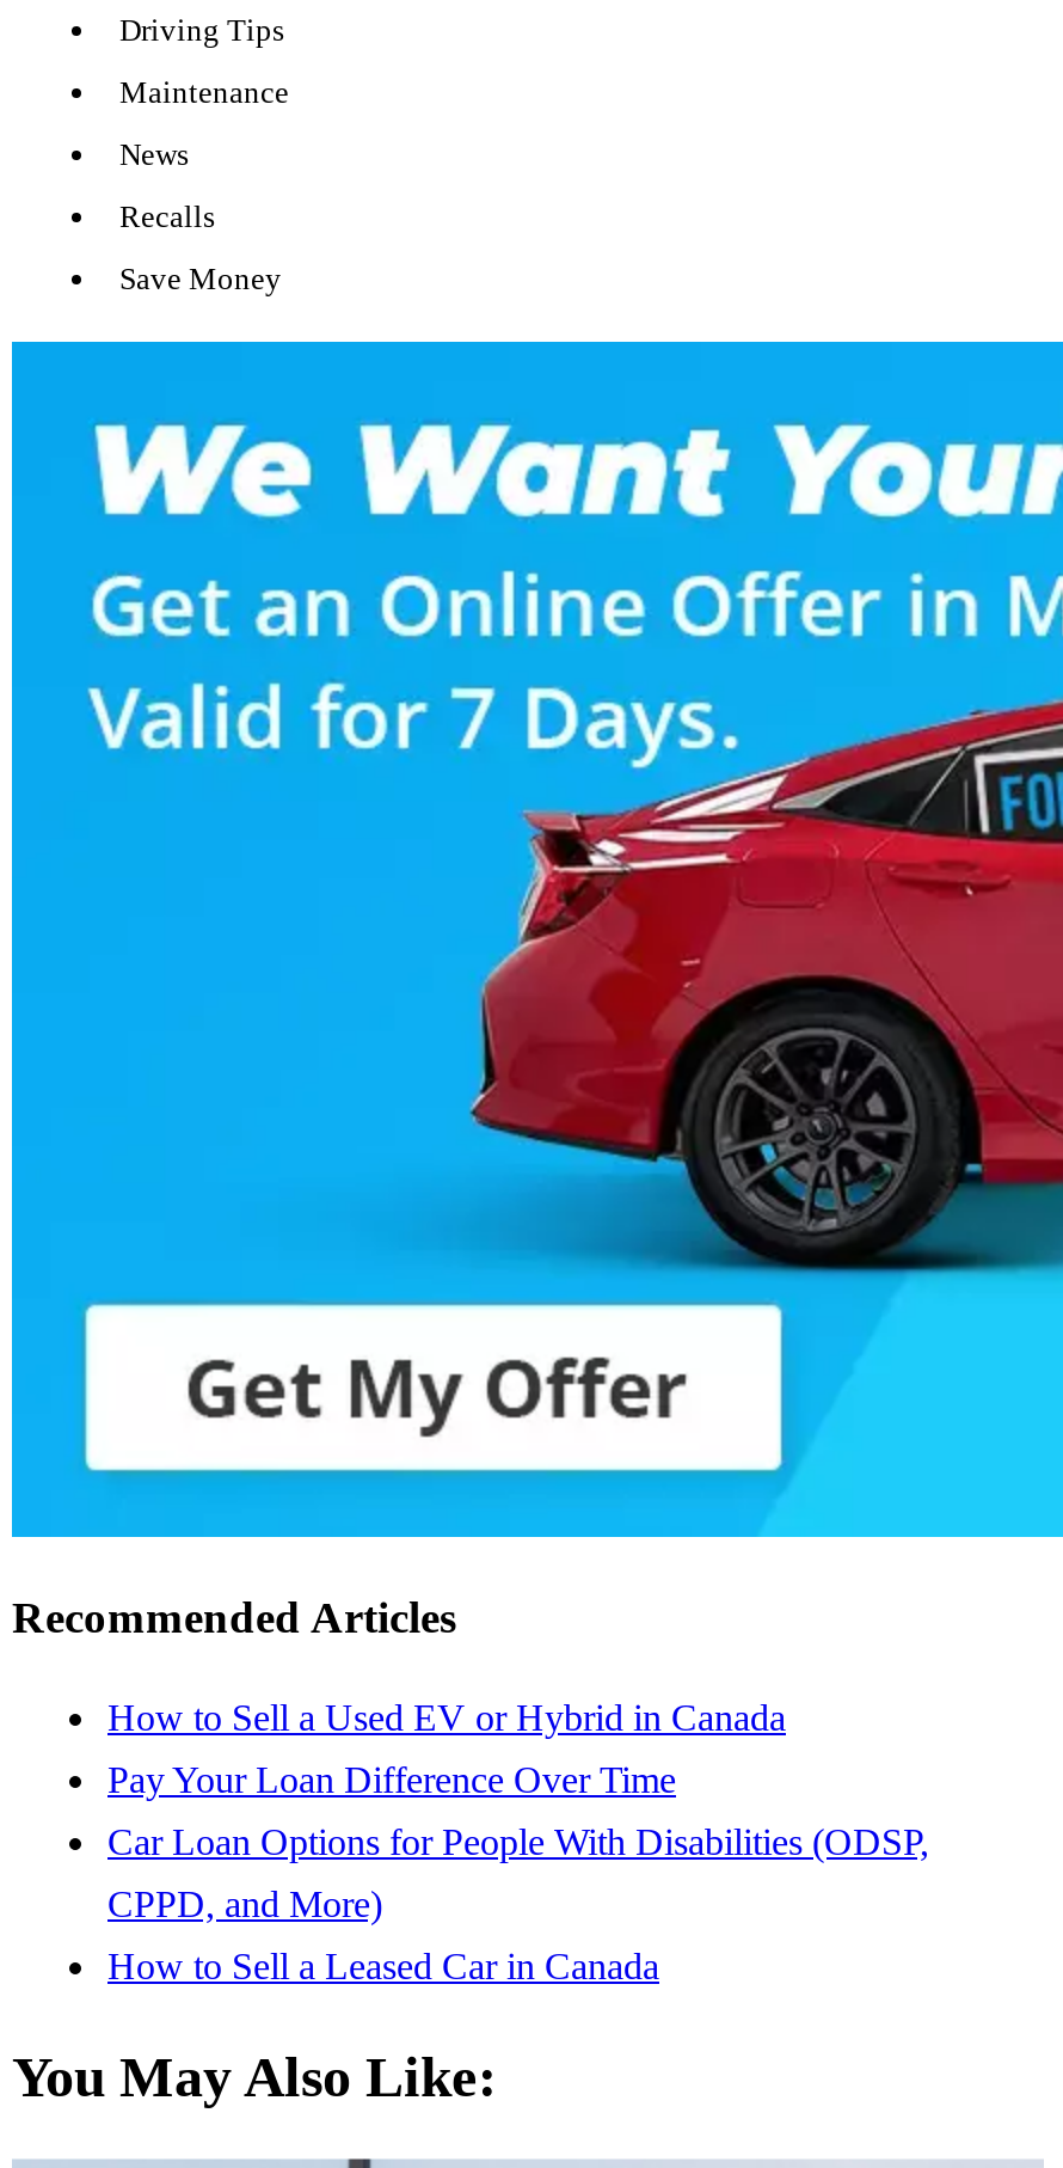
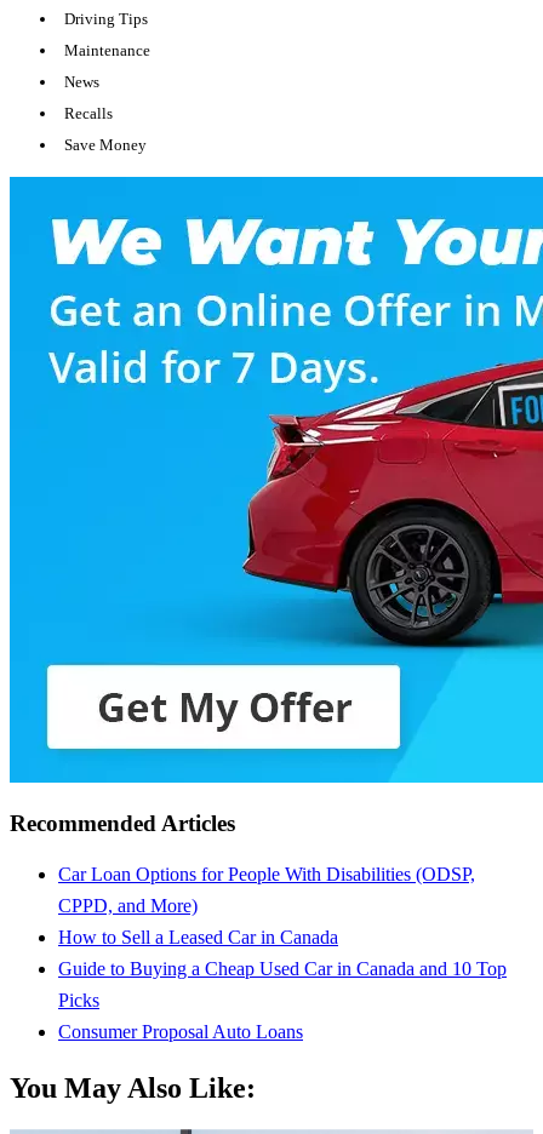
[107,1698,786,1801] How to Sell a Used EV or Hybrid in Canada | Pay Your Loan Difference Over Time -> none
moved [107,1822,929,1987] -> [58,864,475,948]: Car Loan Options for People With Disabilities (ODSP, | CPPD, and More) | How to Sell a Leased Car in Canada
none -> [58,959,507,1042] Guide to Buying a Cheap Used Car in Canada and 10 Top | Picks | Consumer Proposal Auto Loans

